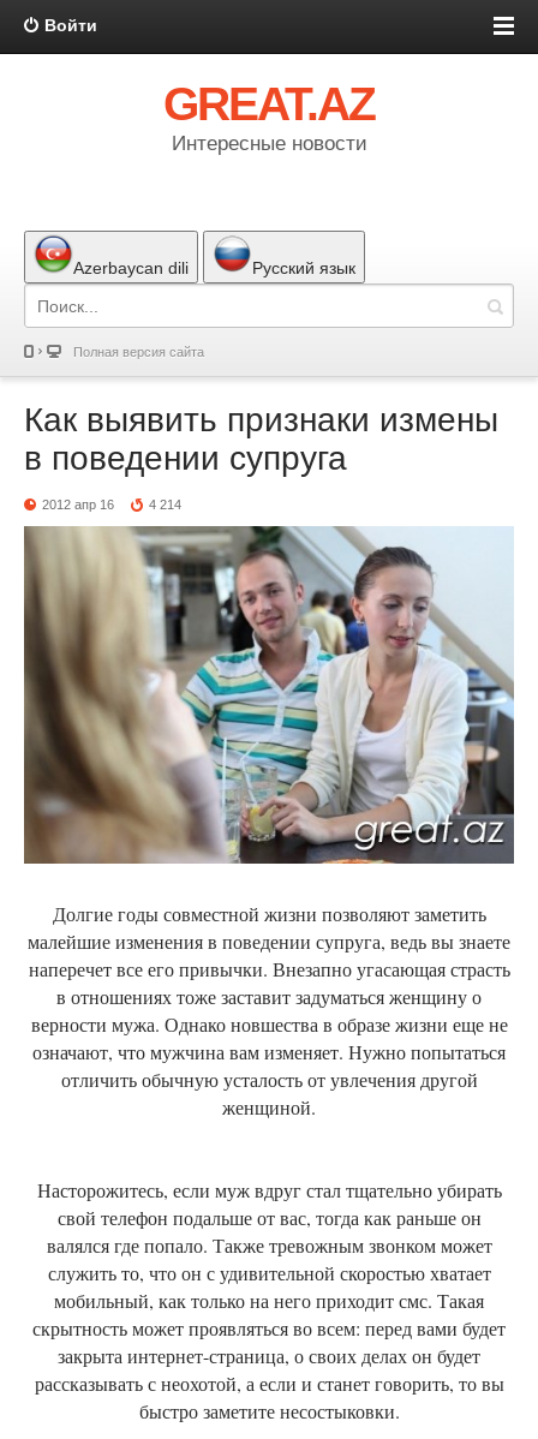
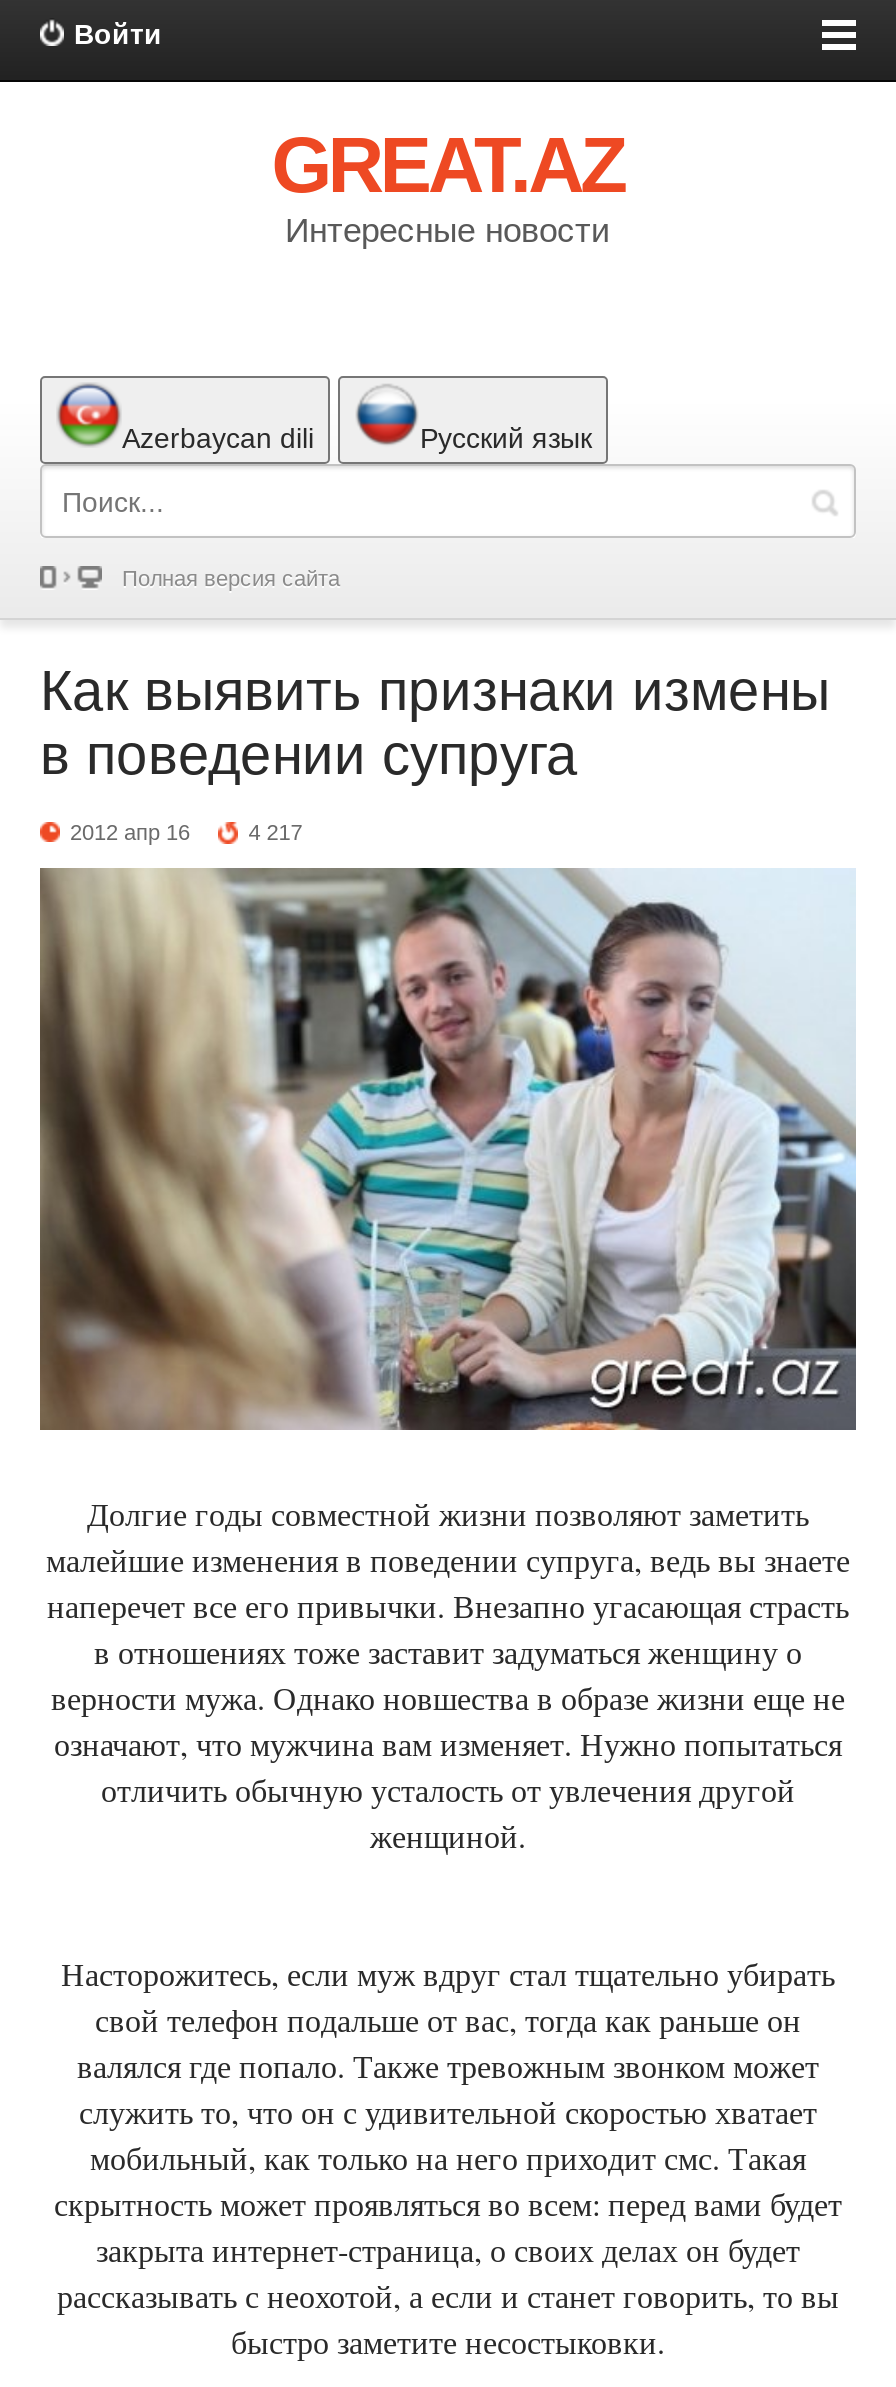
[149,497,182,512] 4 214 -> [248,820,302,844] 4 217

